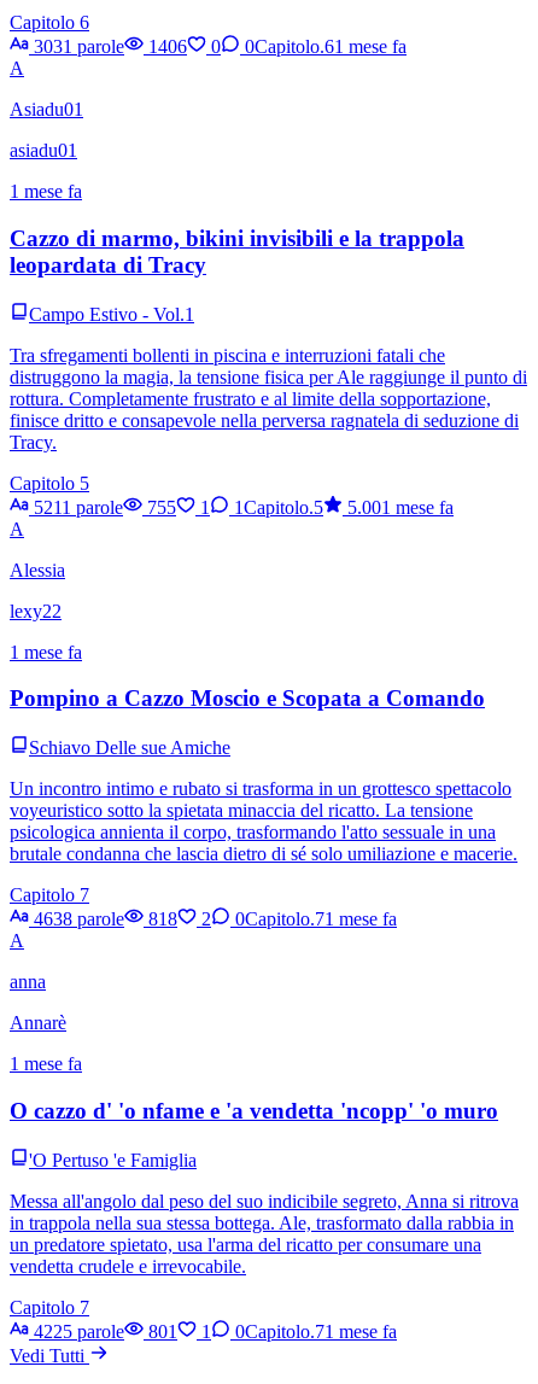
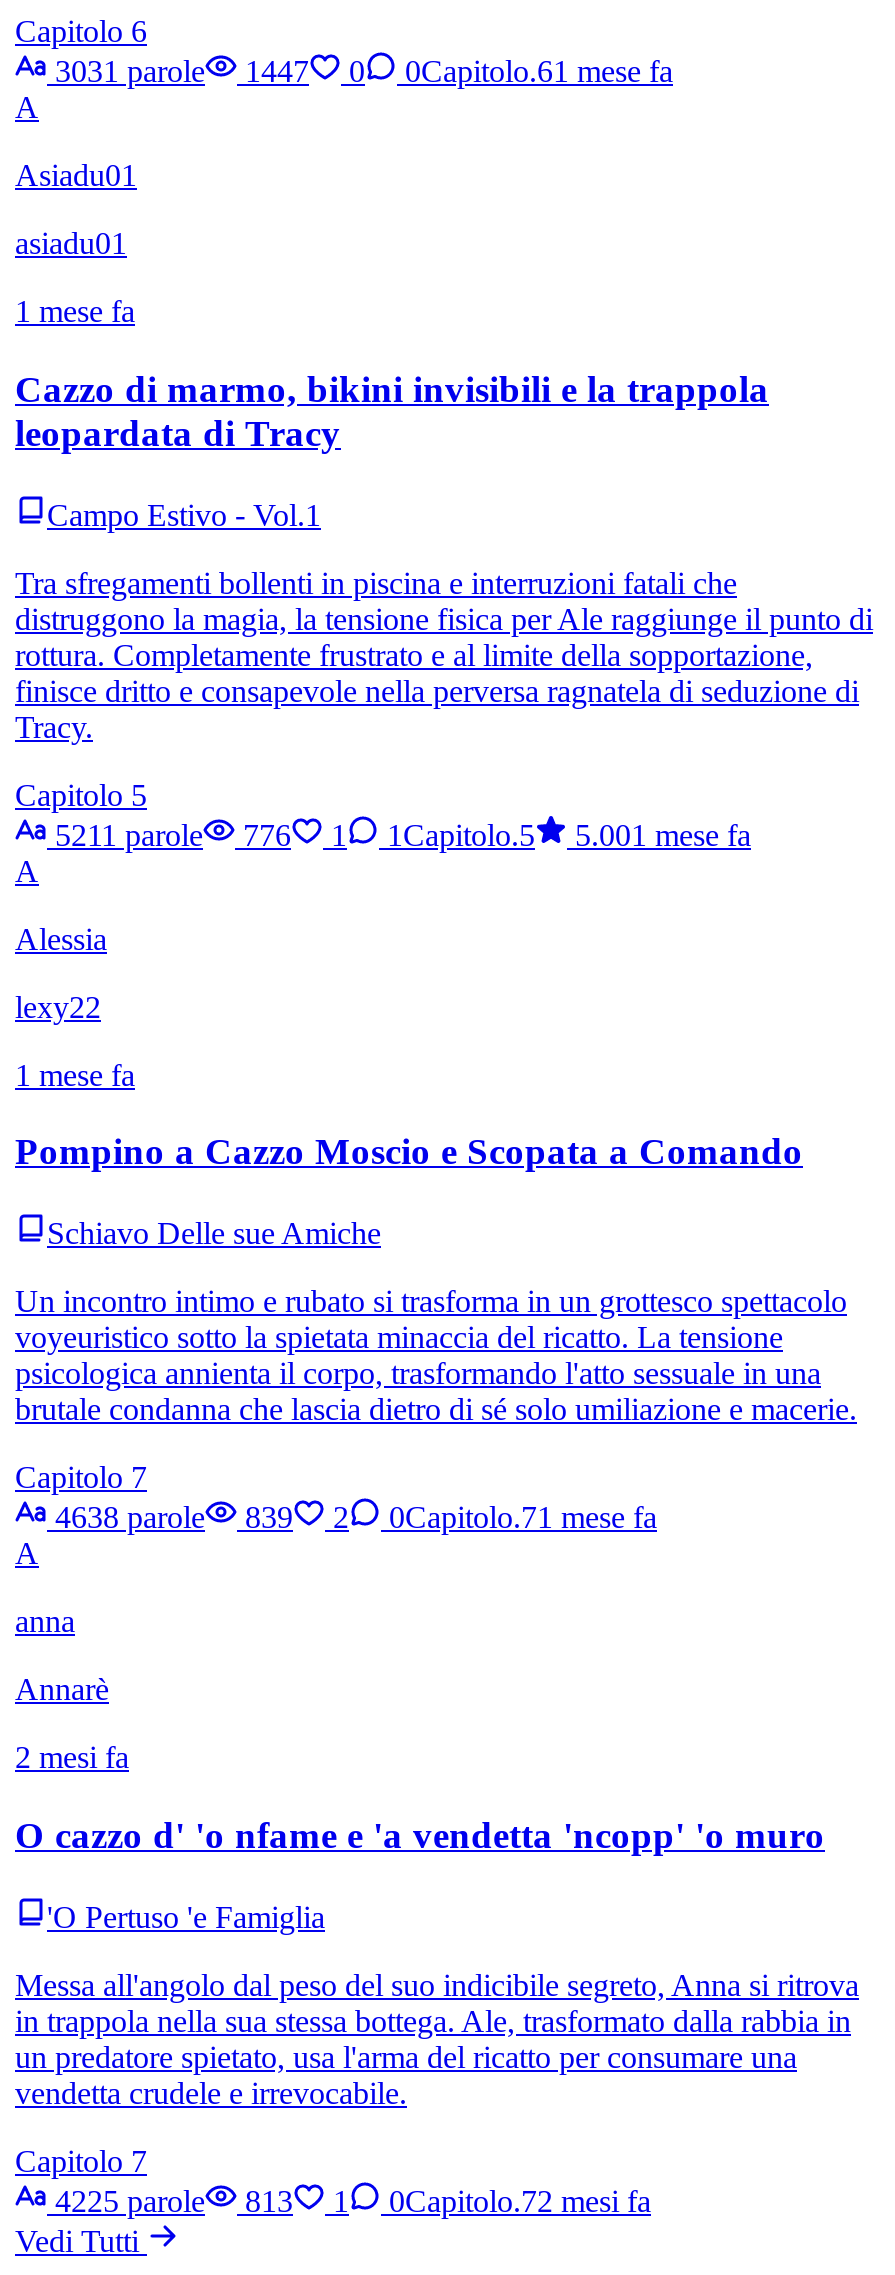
[29,37,407,57] 3031 parole 1406 0 0Capitolo.61 mese fa -> [47,55,673,89] 3031 parole 1447 0 0Capitolo.61 mese fa
[29,497,454,517] 5211 parole 755 1 1 Capitolo.5 5.001 mese fa -> [47,817,751,851] 5211 parole 776 1 1 Capitolo.5 5.001 mese fa
[29,909,397,929] 4638 parole 818 2 0Capitolo.71 mese fa -> [47,1500,657,1534] 4638 parole 839 2 0Capitolo.71 mese fa
[10,1054,82,1074] 1 mese fa -> [15,1740,129,1774] 2 mesi fa
[144,1321,177,1341] 801 -> [237,2183,293,2217] 813
[230,1321,397,1341] 0Capitolo.71 mese fa -> [381,2183,651,2217] 0Capitolo.72 mesi fa

